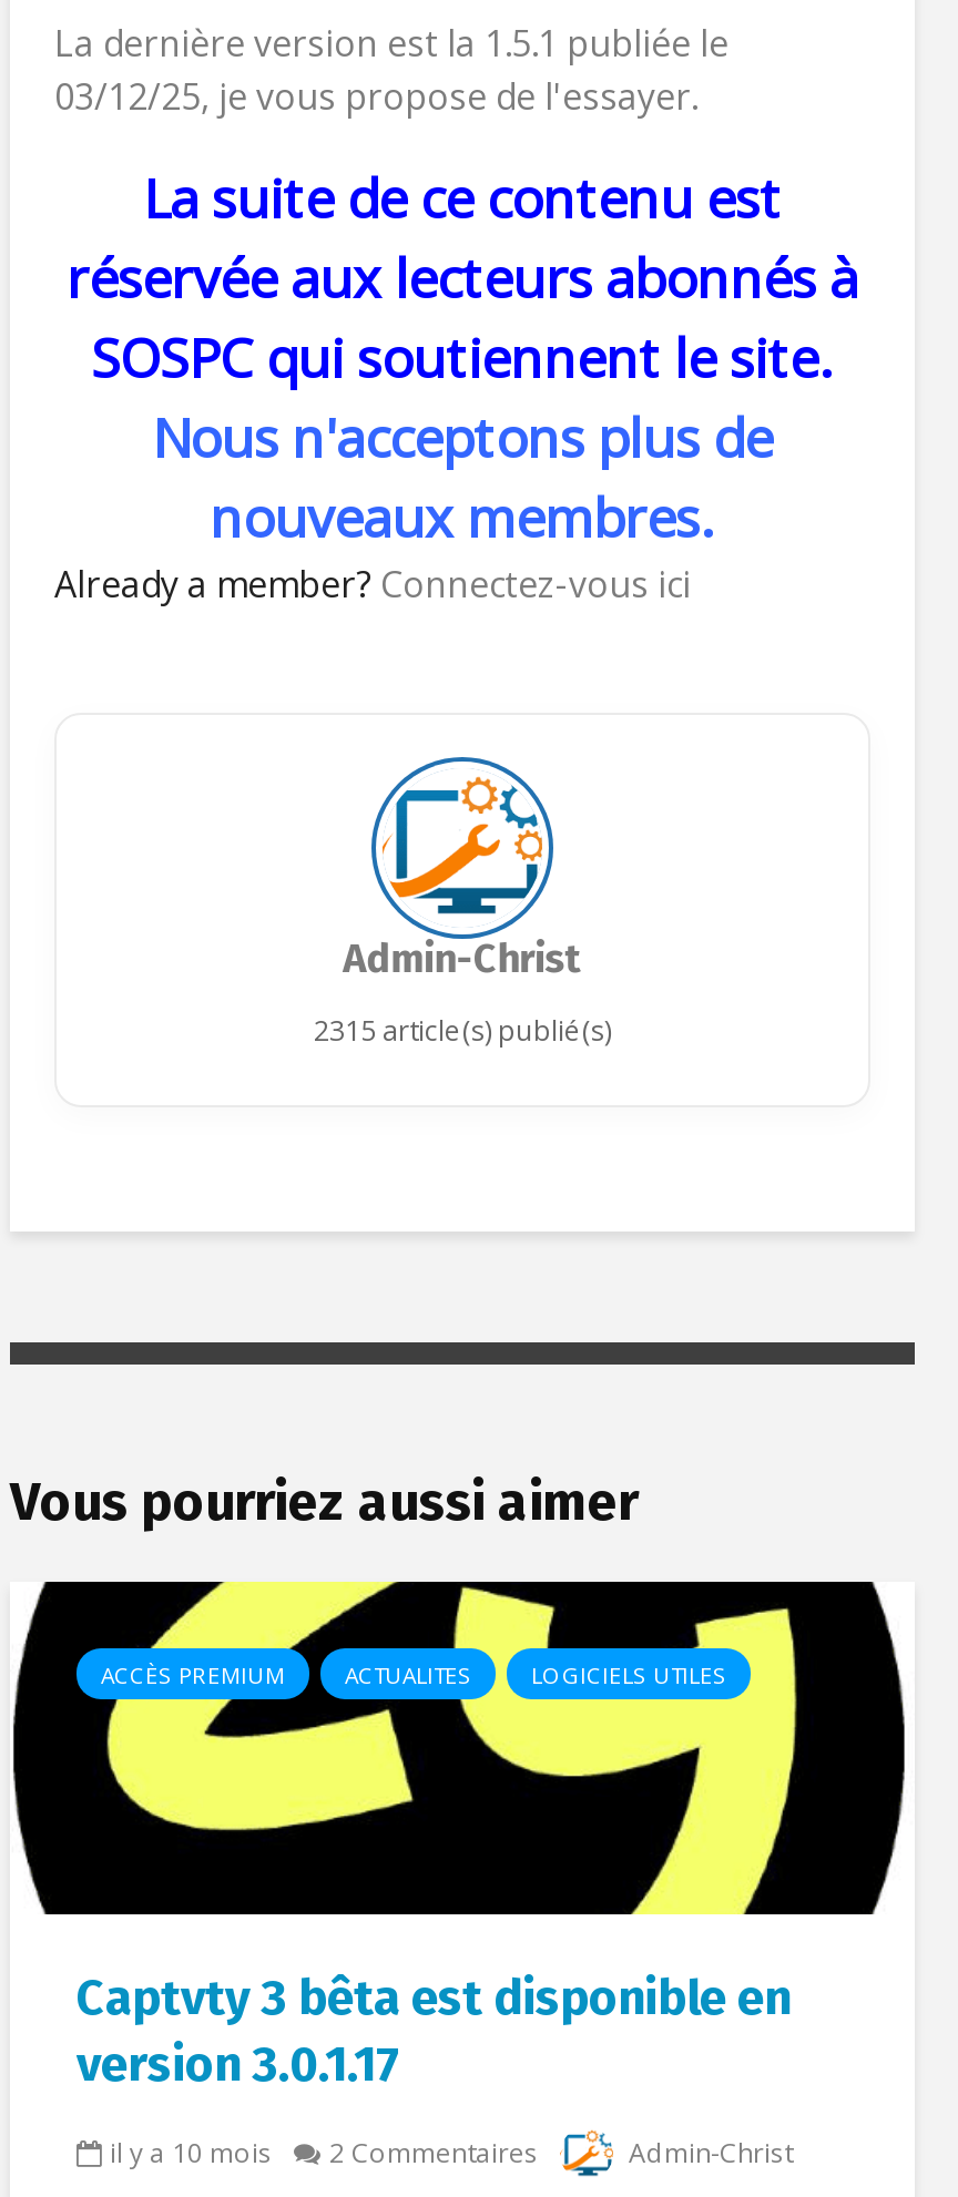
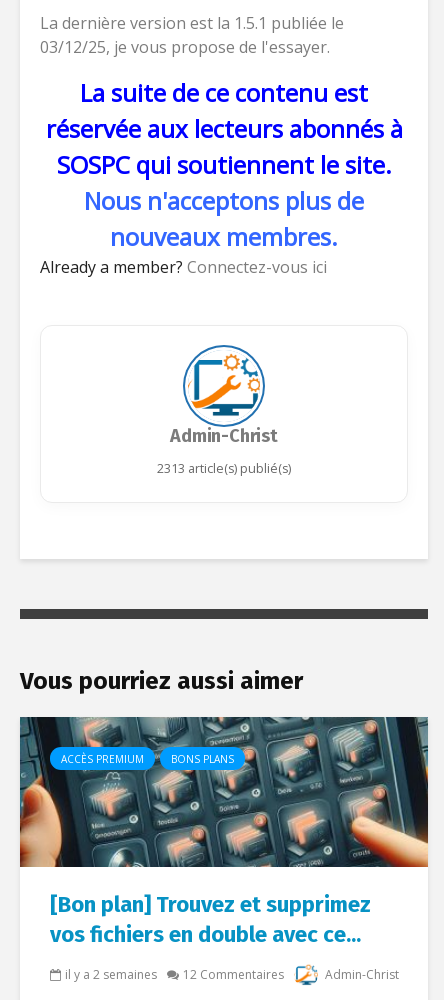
[314,1012,611,1050] 2315 article(s) publié(s) -> [157,460,291,477] 2313 article(s) publié(s)
[10,1580,915,1917] [image] | ACTUALITES | LOGICIELS UTILES -> [19,716,429,868] [image] | BONS PLANS
[77,1968,791,2094] Captvty 3 bêta est disponible en | version 3.0.1.17 -> [50,891,371,948] [Bon plan] Trouvez et supprimez | vos fichiers en double avec ce...
[110,2134,538,2172] il y a 10 mois | 2 Commentaires -> [65,966,284,983] il y a 2 semaines | 12 Commentaires

